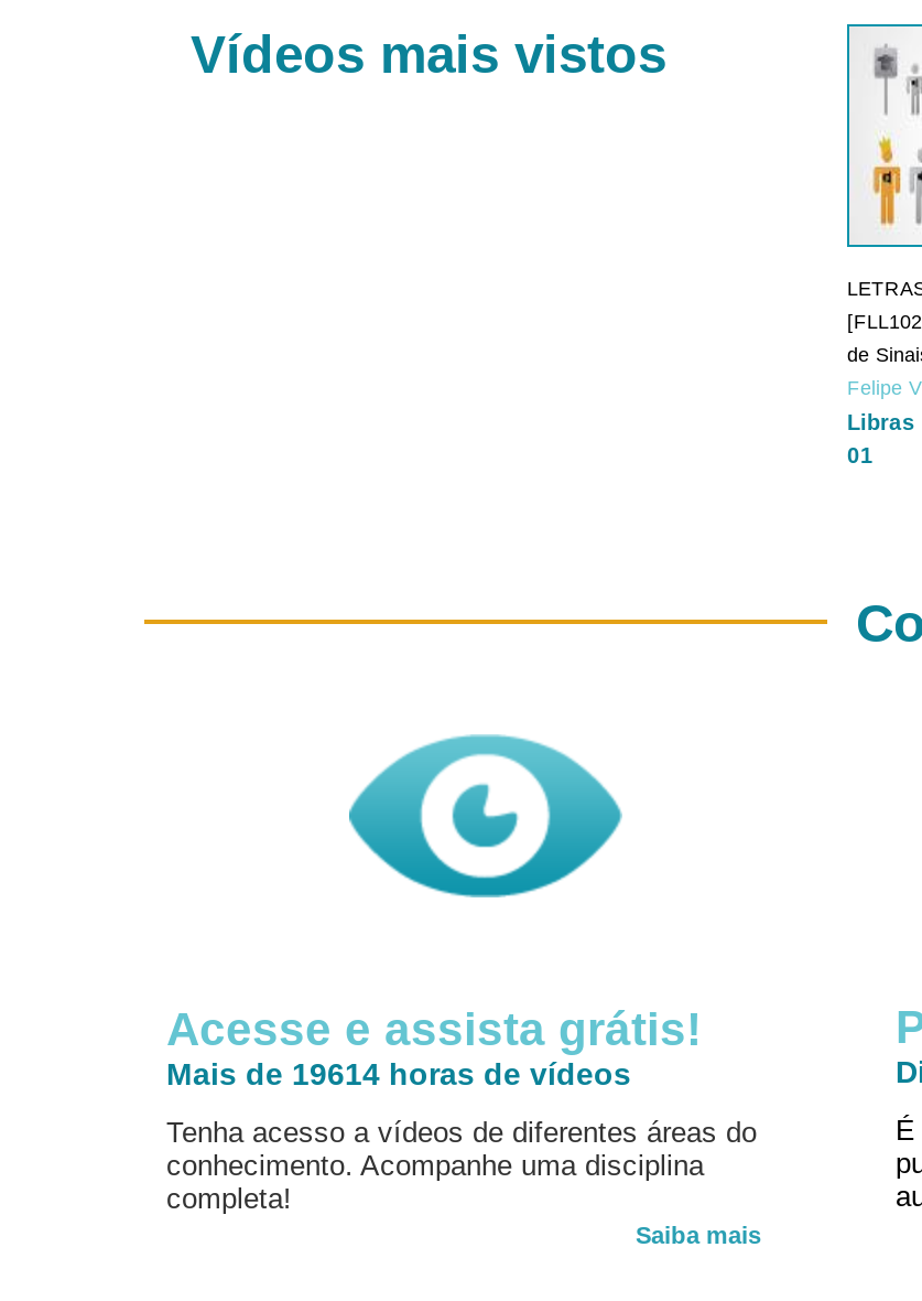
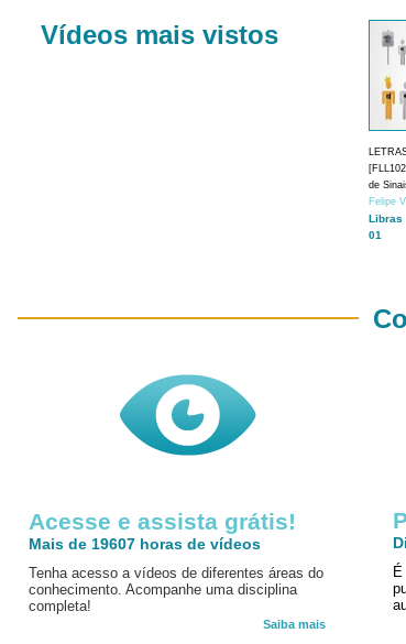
[166,1056,631,1092] Mais de 19614 horas de vídeos -> [29,535,261,553] Mais de 19607 horas de vídeos

